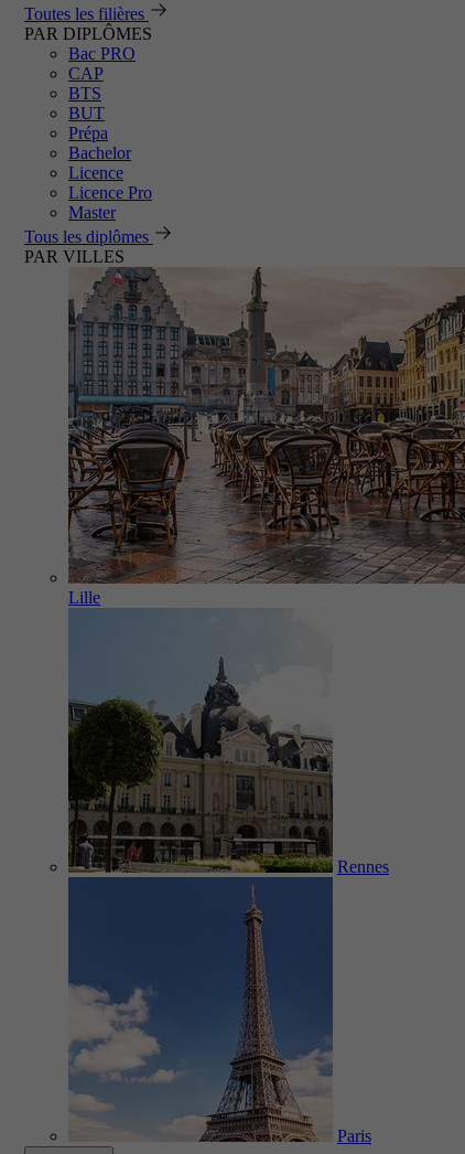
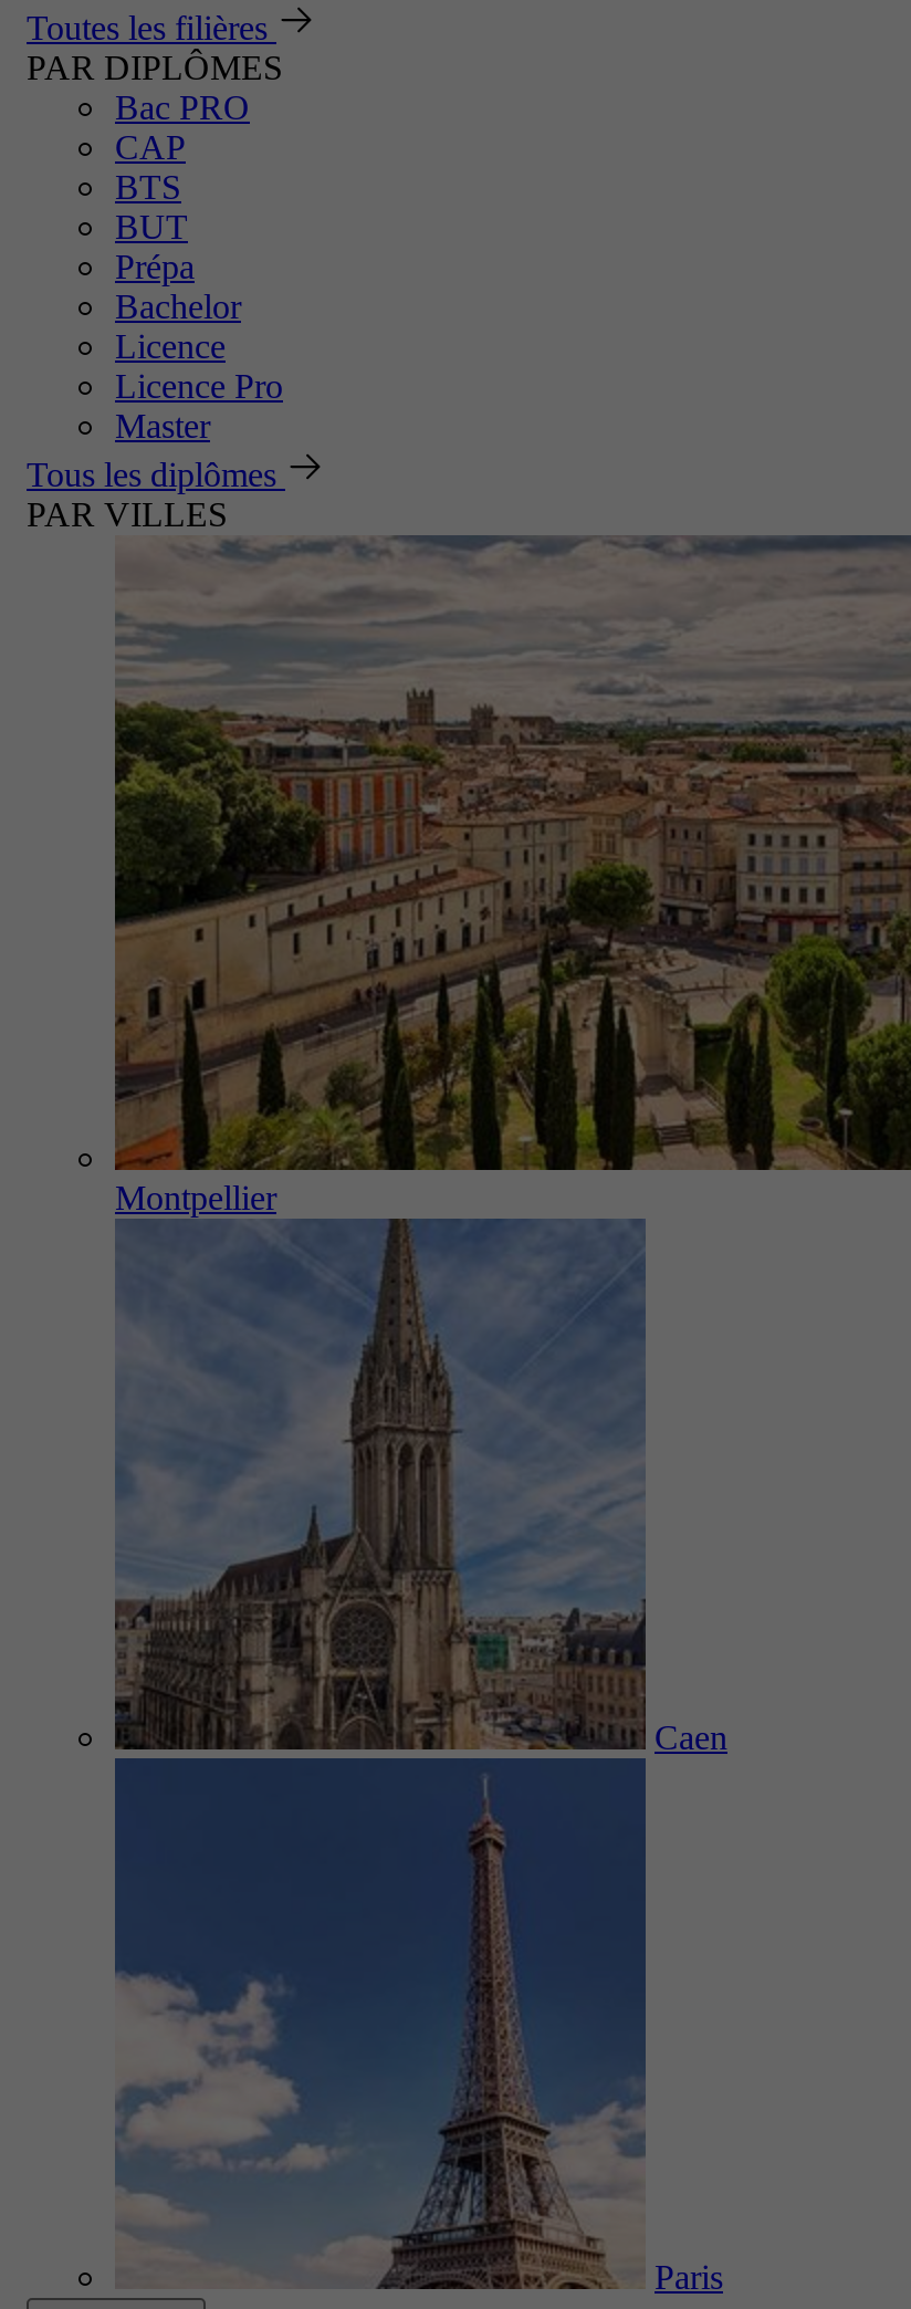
[67,266,462,607] [image] | Lille -> [113,533,904,1216] [image] | Montpellier
[67,608,389,876] [image] | Rennes -> [113,1216,727,1756] [image] | Caen

